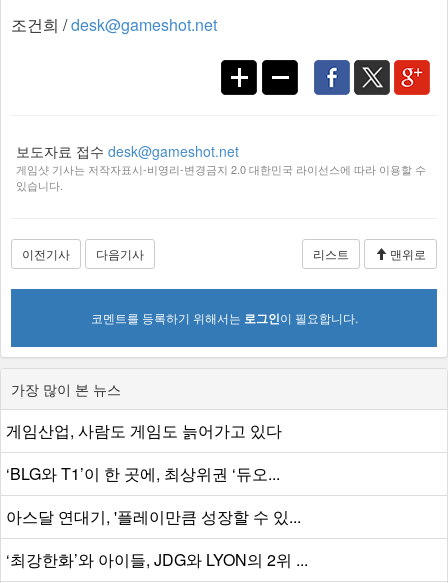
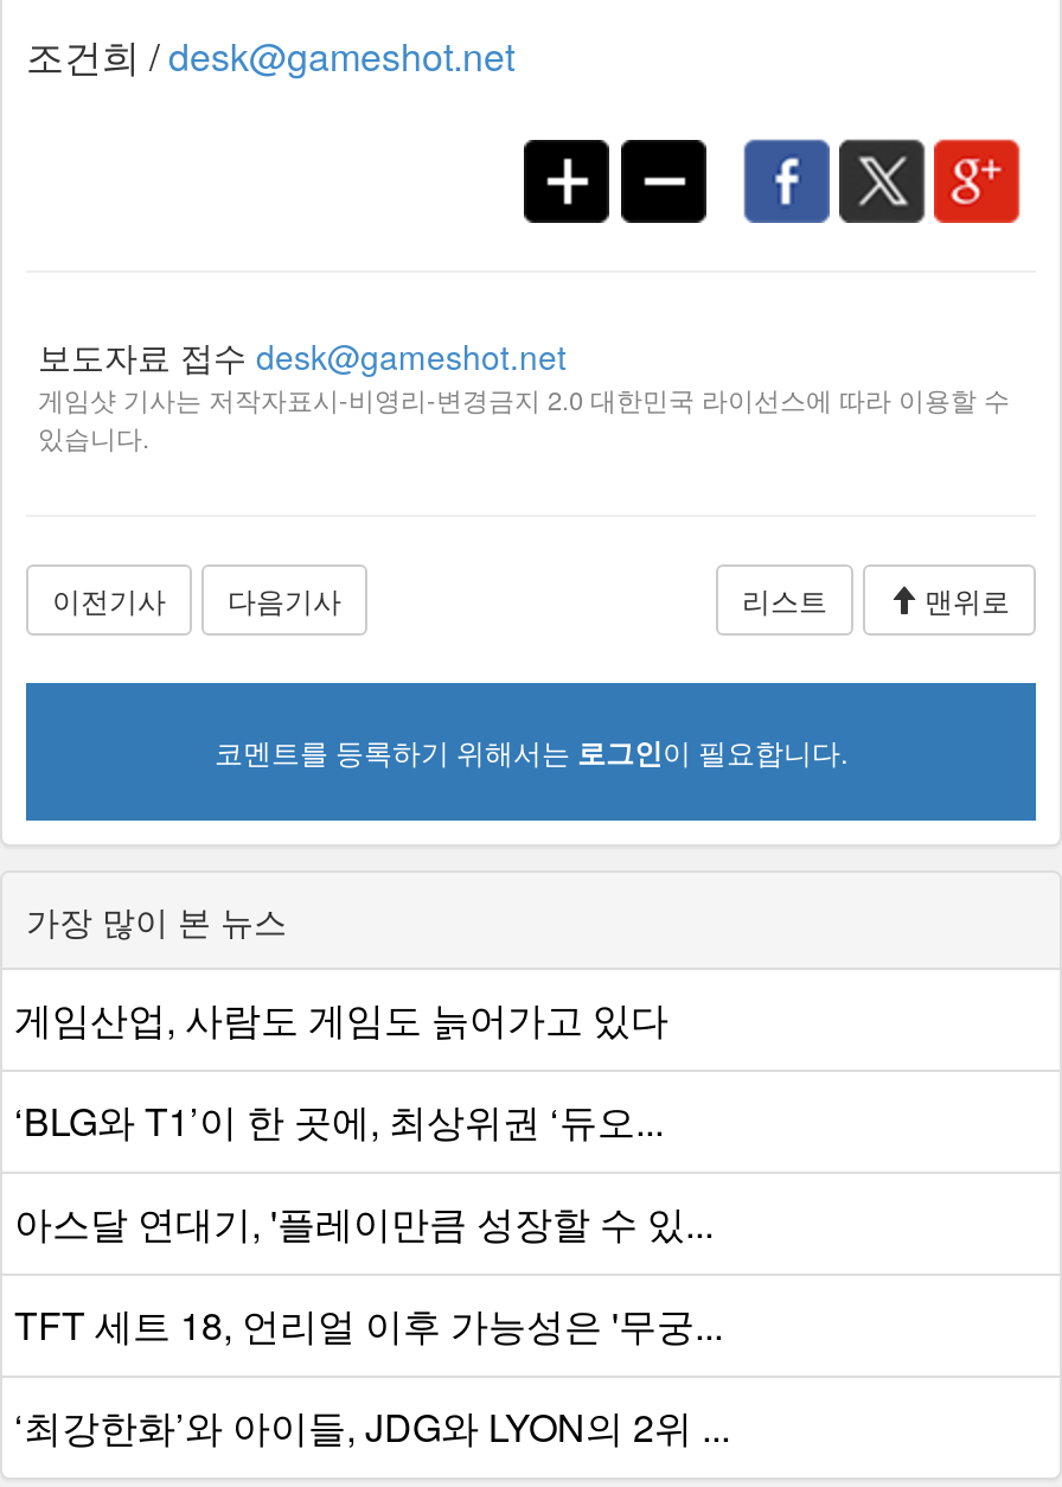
none -> [14,1296,723,1351] TFT 세트 18, 언리얼 이후 가능성은 '무궁...

